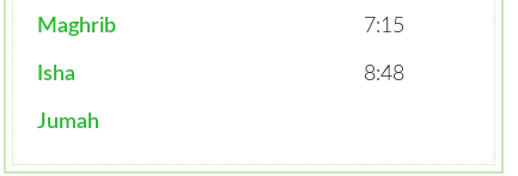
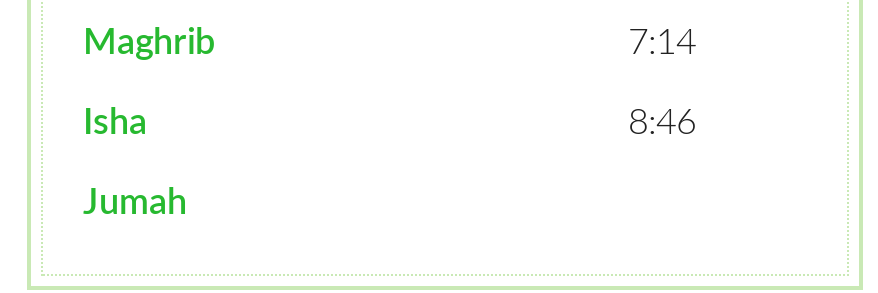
[363,16,404,37] 7:15 -> [628,26,696,62] 7:14
[363,63,404,85] 8:48 -> [628,106,696,142] 8:46

